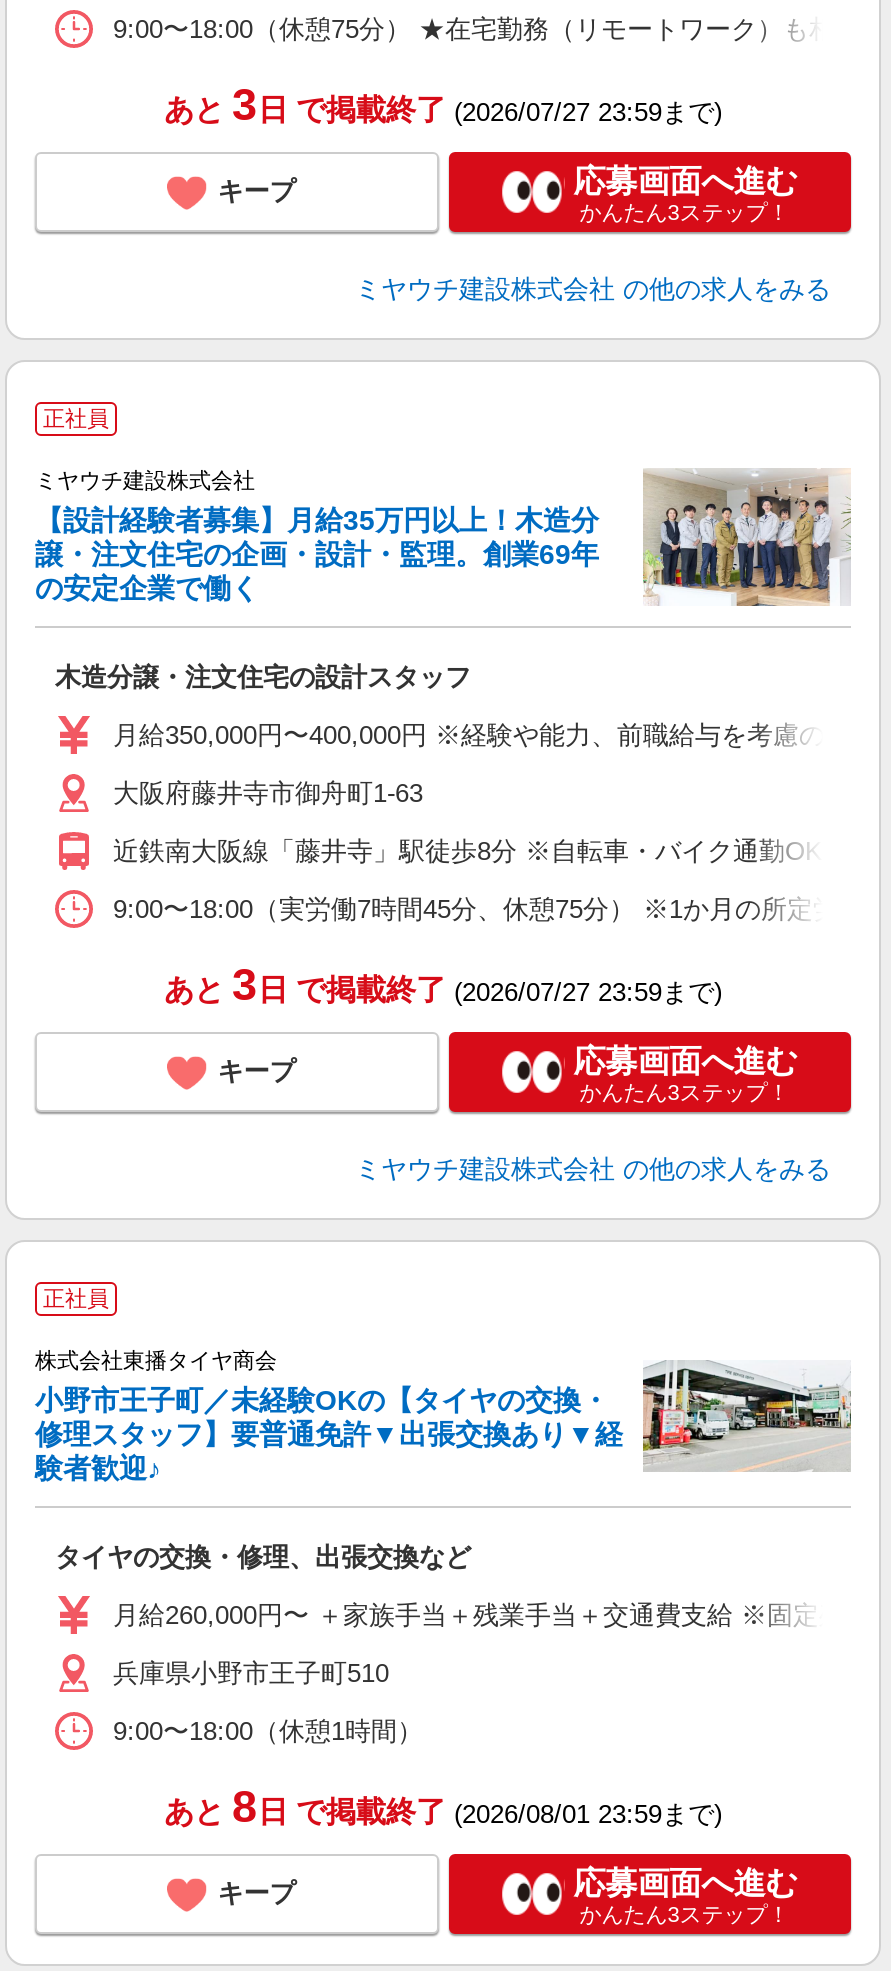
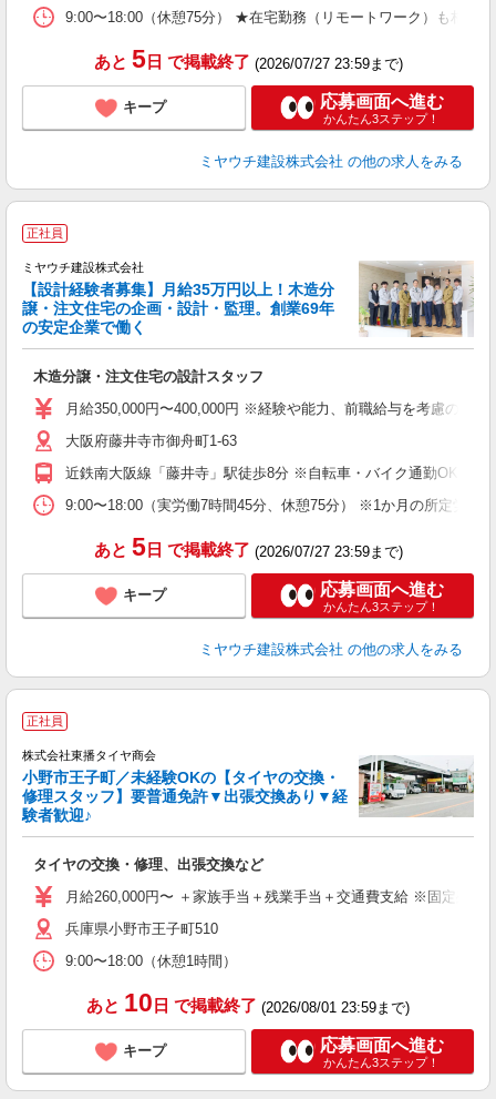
[164,80,722,130] あと 3日 で掲載終了(2026/07/27 23:59まで) -> [94,46,402,73] あと 5日 で掲載終了(2026/07/27 23:59まで)
[164,960,722,1010] あと 3日 で掲載終了(2026/07/27 23:59まで) -> [94,534,402,561] あと 5日 で掲載終了(2026/07/27 23:59まで)
[164,1782,722,1832] あと 8日 で掲載終了(2026/08/01 23:59まで) -> [86,989,410,1017] あと 10日 で掲載終了(2026/08/01 23:59まで)

